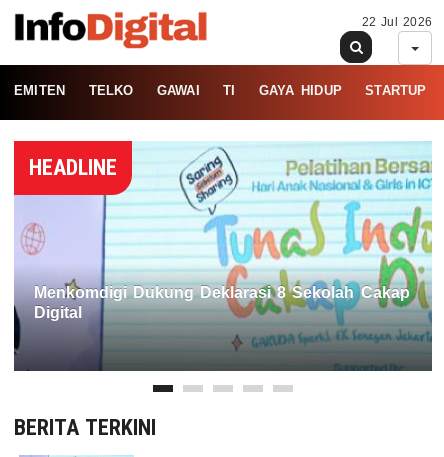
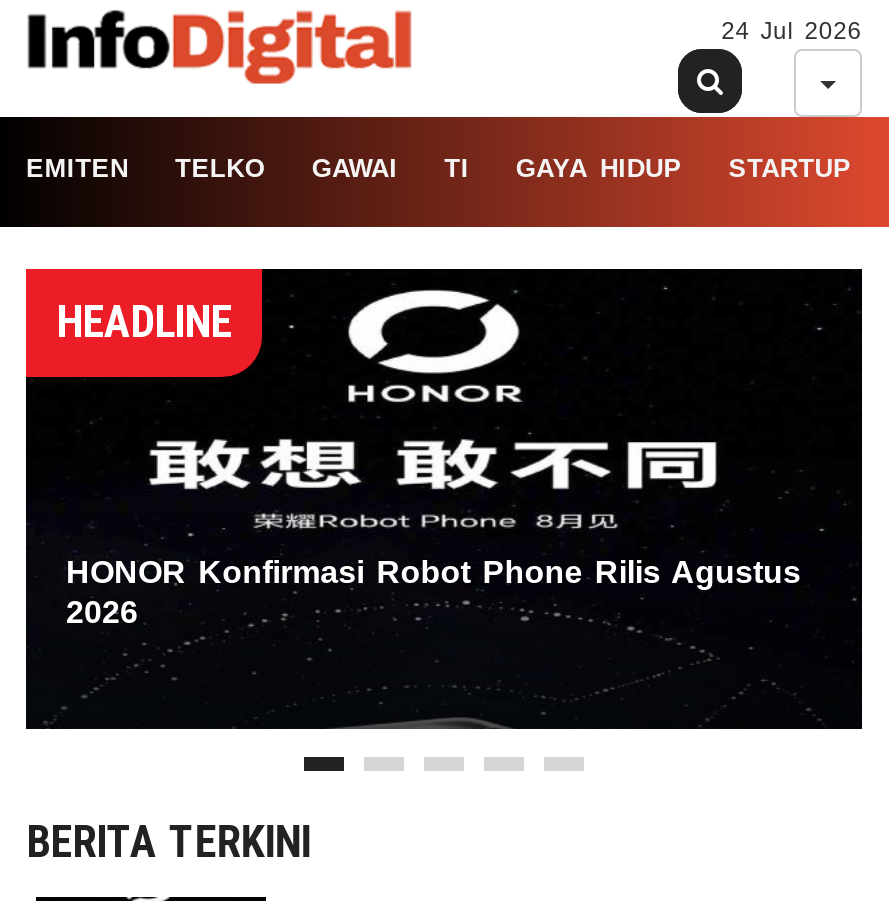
[362,15,432,29] 22 Jul 2026 -> [721,17,862,45] 24 Jul 2026
[13,141,433,371] [image] | Menkomdigi Dukung Deklarasi 8 Sekolah Cakap | Digital -> [24,267,864,727] [image] | HONOR Konfirmasi Robot Phone Rilis Agustus | 2026

